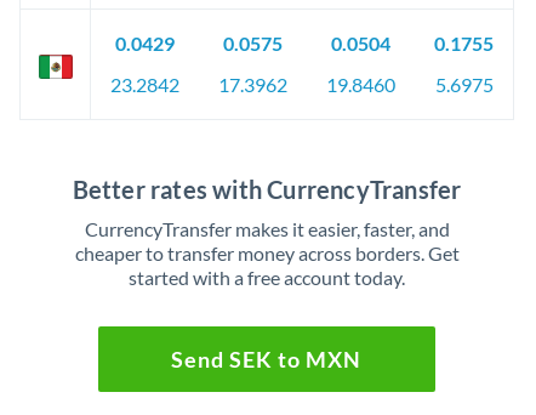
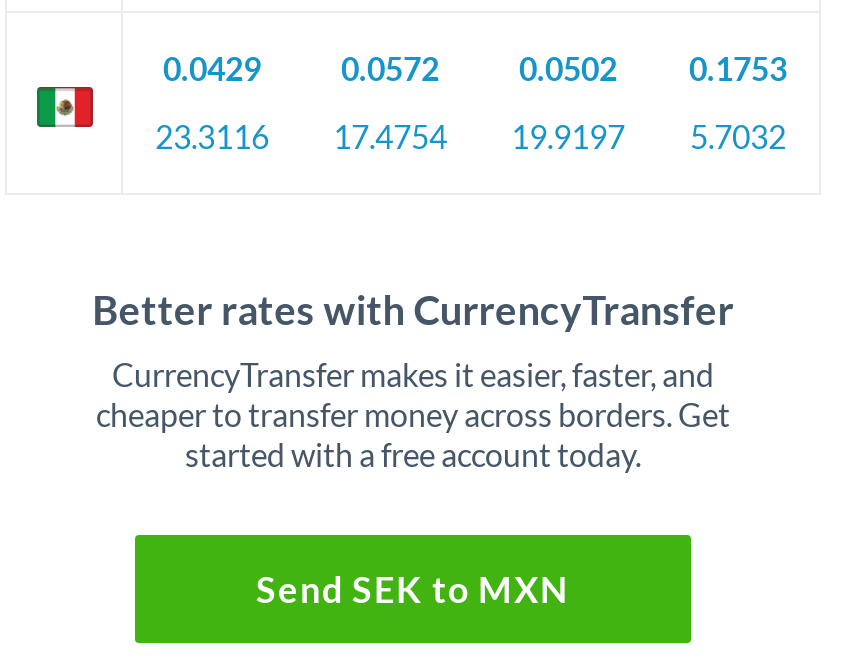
[223,32,283,55] 0.0575 -> [341,50,439,88] 0.0572
[331,32,390,55] 0.0504 -> [519,50,617,88] 0.0502
[434,32,494,55] 0.1755 -> [689,50,787,88] 0.1753
[110,73,179,96] 23.2842 -> [155,118,269,156] 23.3116
[218,73,287,96] 17.3962 -> [333,118,447,156] 17.4754
[326,73,395,96] 19.8460 -> [511,118,625,156] 19.9197
[435,73,493,96] 5.6975 -> [690,118,786,156] 5.7032

